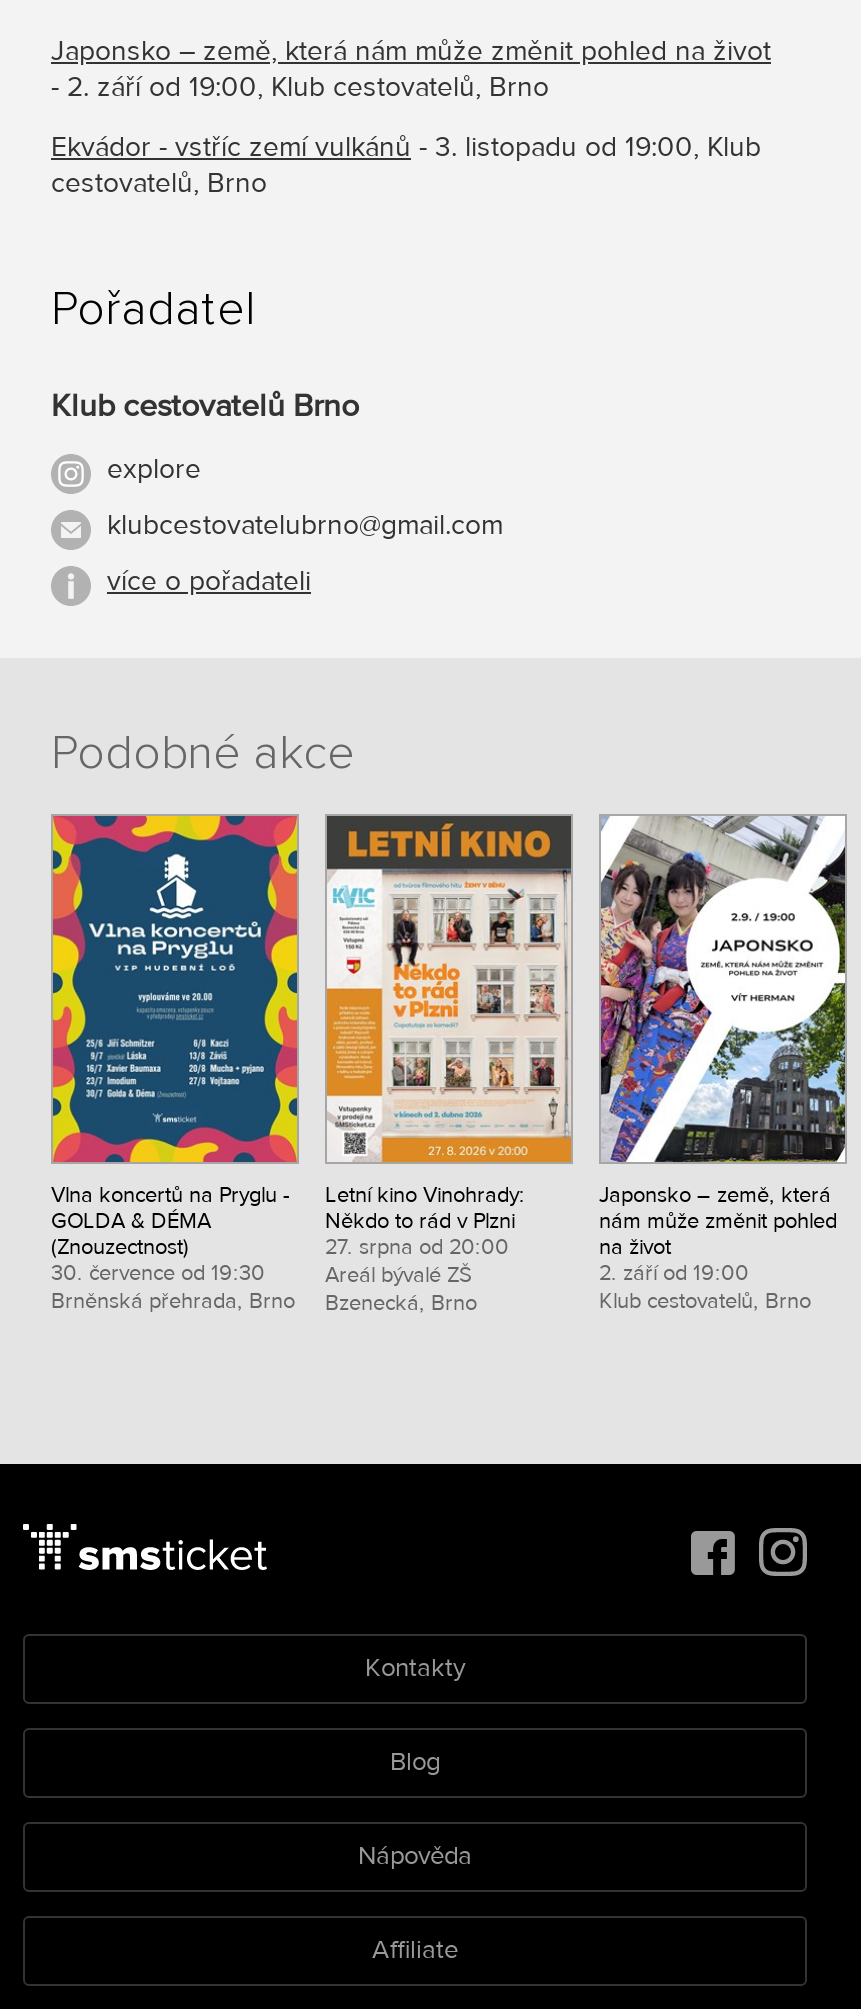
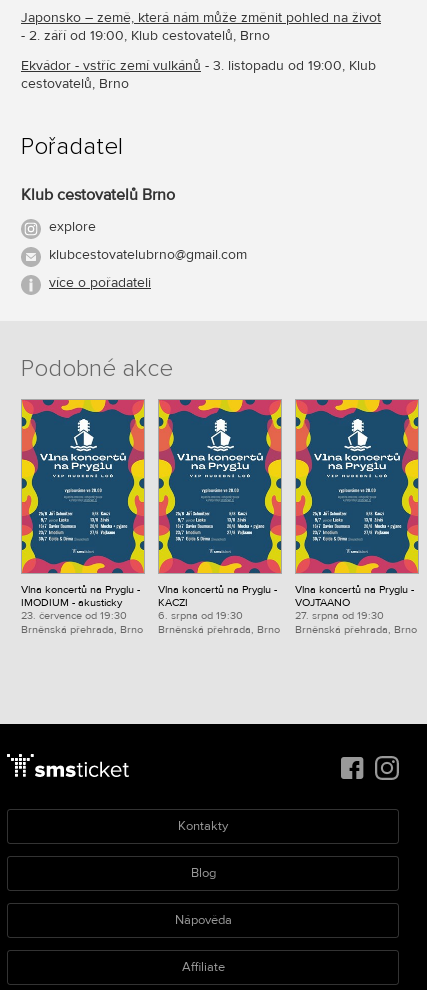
[325,814,573,1315] [image] | Letní kino Vinohrady: | Někdo to rád v Plzni | 27. srpna od 20:00 | Areál bývalé ZŠ | Bzenecká, Brno -> [158,399,282,636] [image] | Vlna koncertů na Pryglu - | KACZI | 6. srpna od 19:30 | Brněnská přehrada, Brno
[599,814,847,1313] [image] | Japonsko – země, která | nám může změnit pohled | na život | 2. září od 19:00 | Klub cestovatelů, Brno -> [295,399,419,636] [image] | Vlna koncertů na Pryglu - | VOJTAANO | 27. srpna od 19:30 | Brněnská přehrada, Brno
[51,1207,265,1285] GOLDA & DÉMA | (Znouzectnost) | 30. července od 19:30 -> [21,596,127,622] IMODIUM - akusticky | 23. července od 19:30

